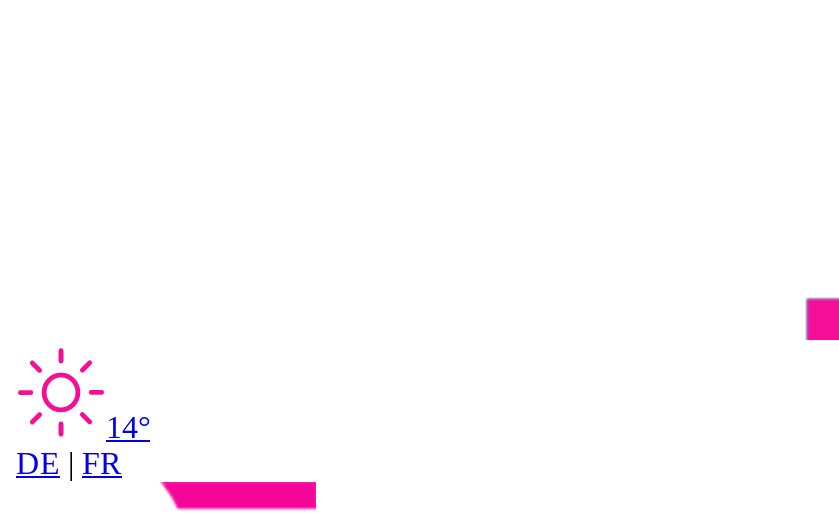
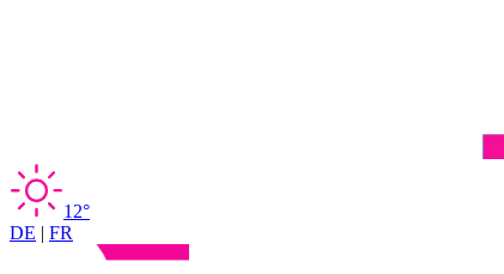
[106,410,150,444] 14° -> [63,201,90,221] 12°

